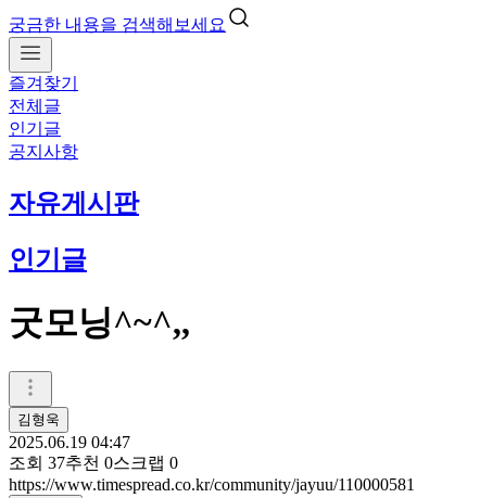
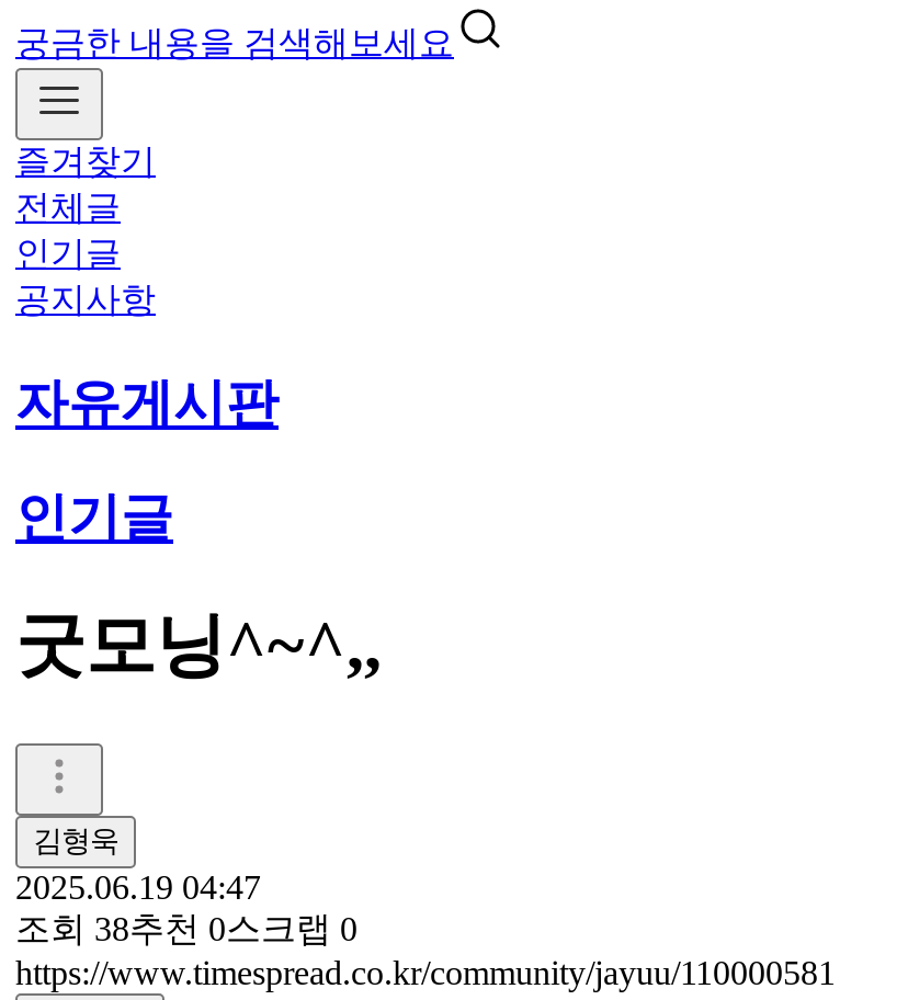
[9,453,178,472] 조회 37추천 0스크랩 0 -> [15,909,357,947] 조회 38추천 0스크랩 0

